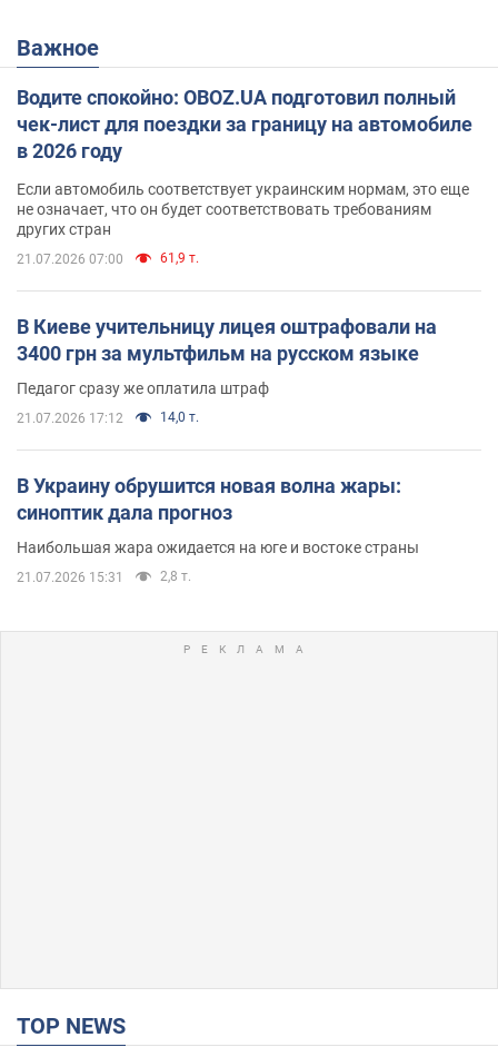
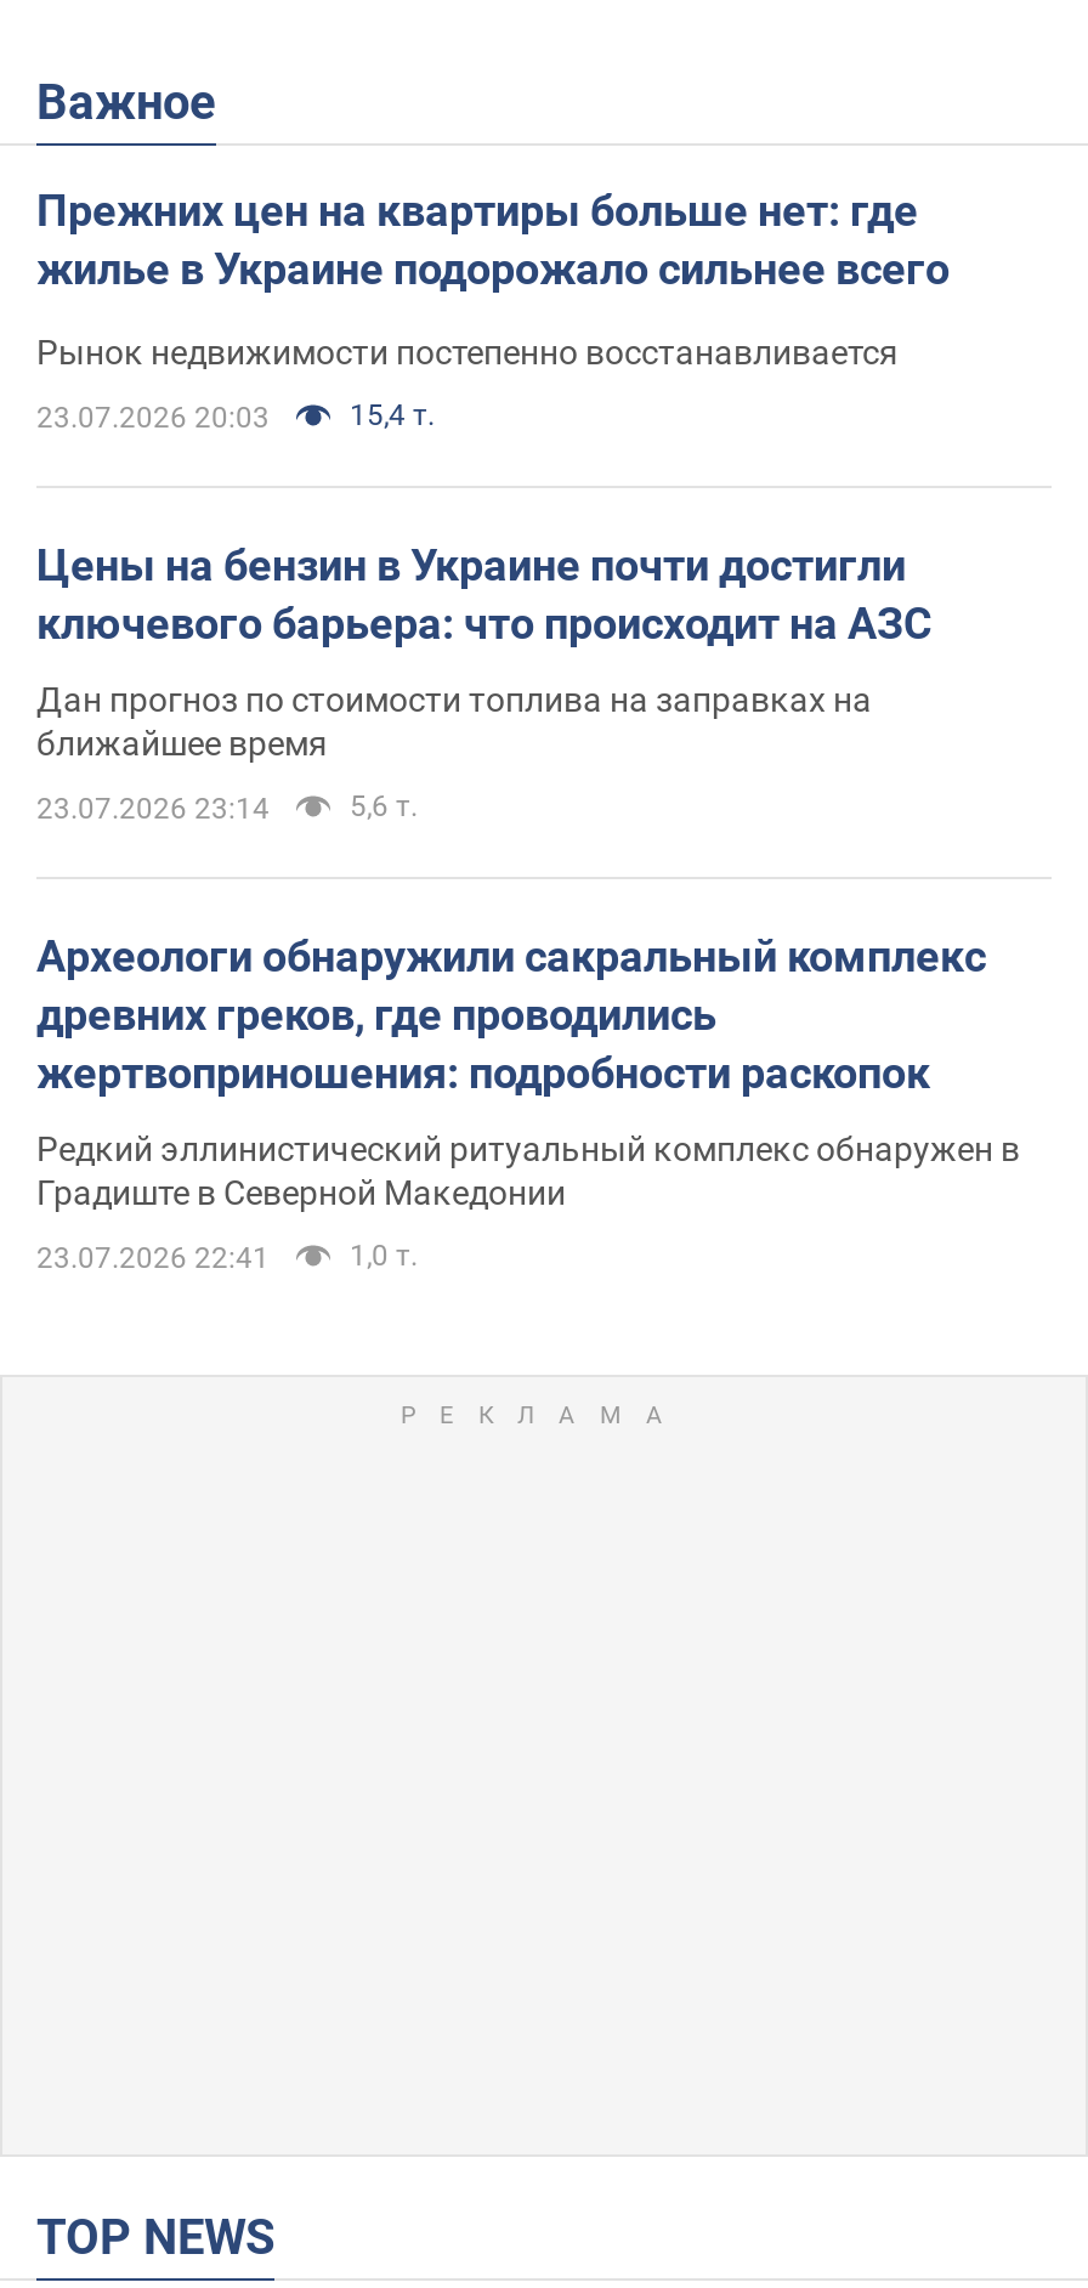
[17,86,472,163] Водите спокойно: OBOZ.UA подготовил полный | чек-лист для поездки за границу на автомобиле | в 2026 году -> [36,185,950,295] Прежних цен на квартиры больше нет: где | жилье в Украине подорожало сильнее всего
[17,181,469,238] Если автомобиль соответствует украинским нормам, это еще | не означает, что он будет соответствовать требованиям | других стран -> [36,333,899,372] Рынок недвижимости постепенно восстанавливается
[17,251,199,267] 21.07.2026 07:00 | 61,9 т. -> [36,399,435,435] 23.07.2026 20:03 | 15,4 т.
[17,315,437,365] В Киеве учительницу лицея оштрафовали на | 3400 грн за мультфильм на русском языке -> [36,540,933,649] Цены на бензин в Украине почти достигли | ключевого барьера: что происходит на АЗС
[17,380,269,398] Педагог сразу же оплатила штраф -> [36,681,872,763] Дан прогноз по стоимости топлива на заправках на | ближайшее время
[17,410,199,426] 21.07.2026 17:12 | 14,0 т. -> [36,790,418,827] 23.07.2026 23:14 | 5,6 т.
[17,474,401,524] В Украину обрушится новая волна жары: | синоптик дала прогноз -> [36,931,986,1099] Археологи обнаружили сакральный комплекс | древних греков, где проводились | жертвоприношения: подробности раскопок
[17,539,419,557] Наибольшая жара ожидается на юге и востоке страны -> [36,1130,1020,1213] Редкий эллинистический ритуальный комплекс обнаружен в | Градиште в Северной Македонии
[17,569,191,586] 21.07.2026 15:31 | 2,8 т. -> [36,1239,418,1276] 23.07.2026 22:41 | 1,0 т.

